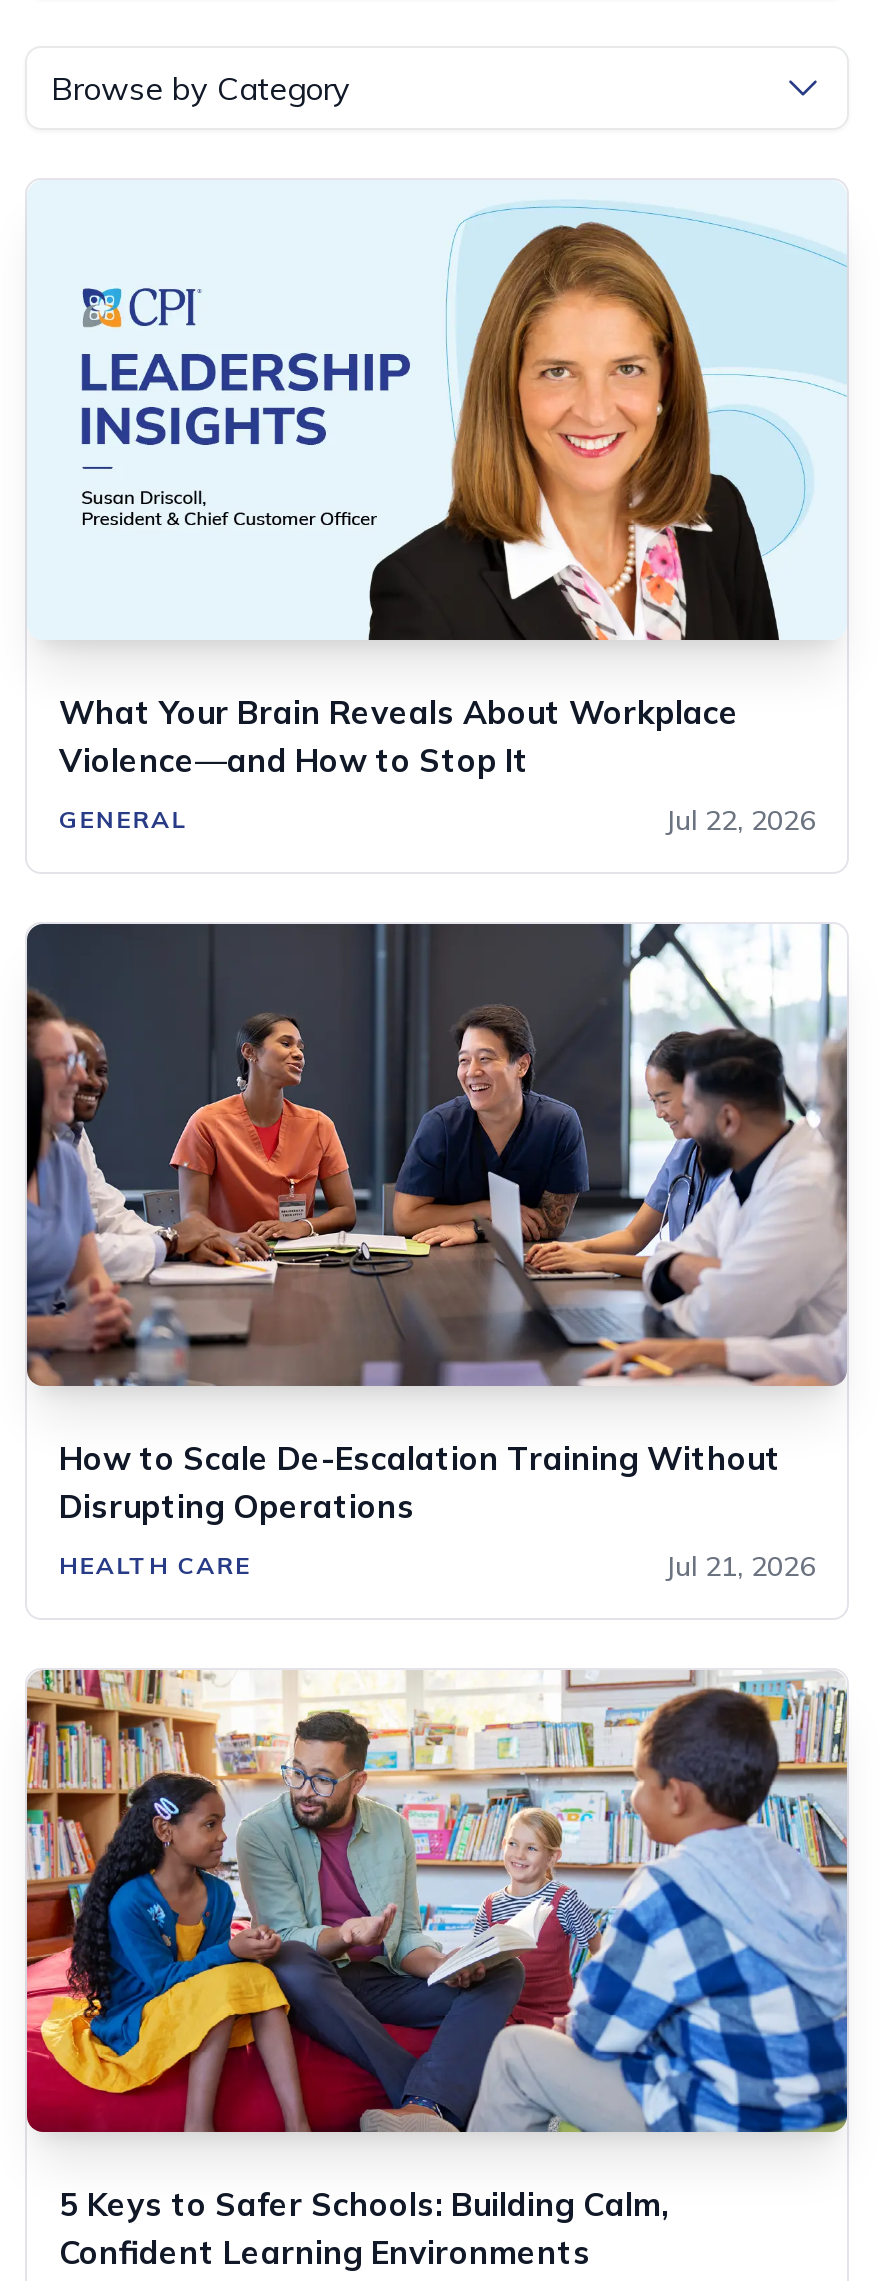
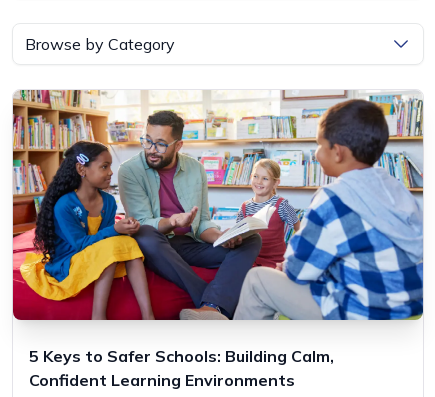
[59,198,847,839] [image] | What Your Brain Reveals About Workplace | Violence—and How to Stop It | GENERAL | Jul 22, 2026 -> none
[25,922,849,1584] [image] | How to Scale De-Escalation Training Without | Disrupting Operations | HEALTH CARE | Jul 21, 2026 -> none

